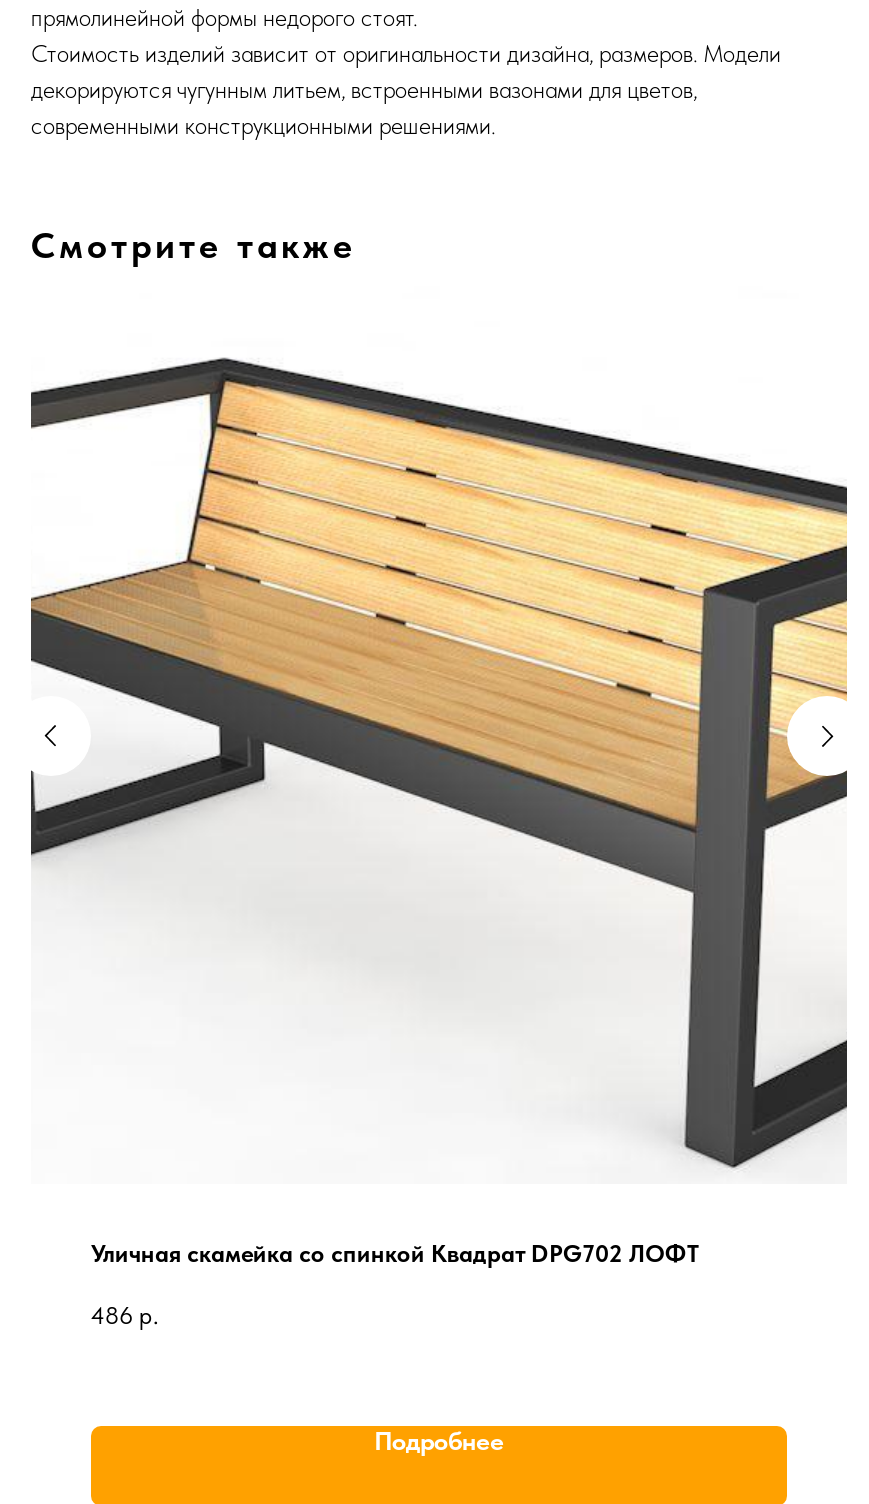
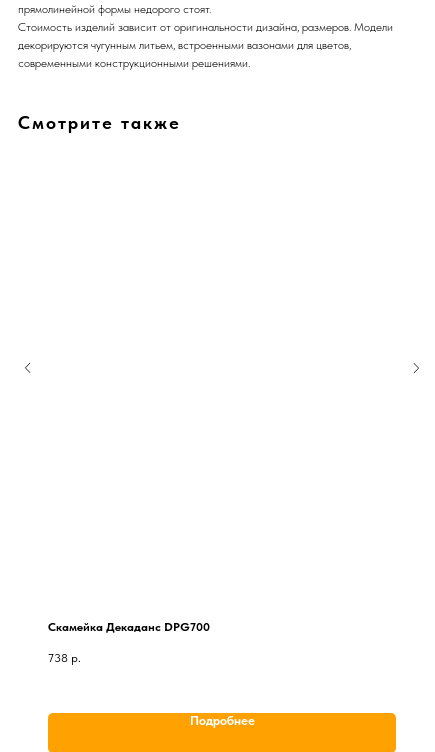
[29,356,849,1170] [image] -> none
[91,1240,699,1268] Уличная скамейка со спинкой Квадрат DPG702 ЛОФТ -> [48,620,210,634] Скамейка Декаданс DPG700
[91,1302,159,1330] 486 р. -> [48,651,81,665] 738 р.

